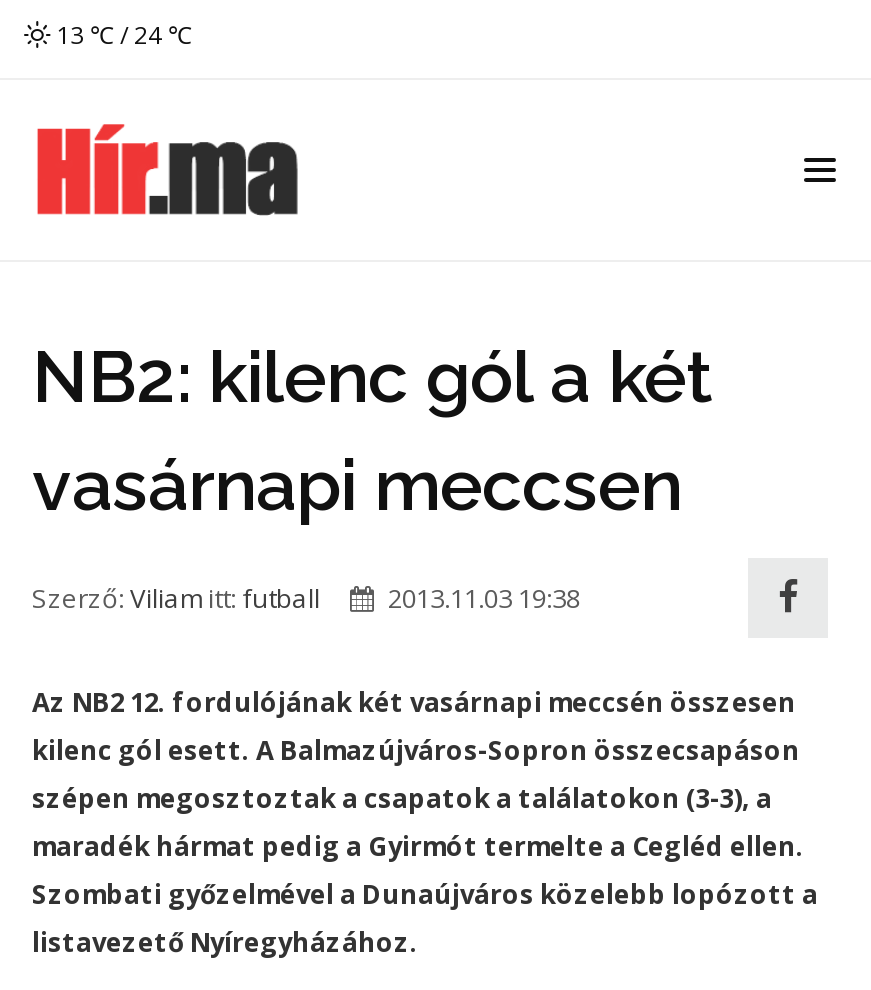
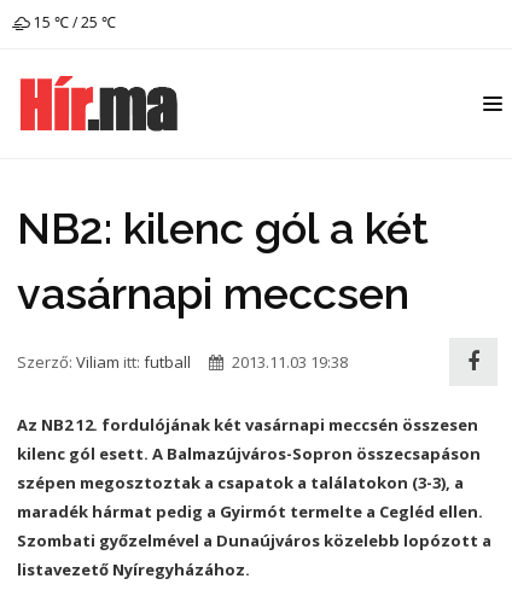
[50,18,192,52] 13 ℃ / 24 ℃ -> [30,12,116,33] 15 ℃ / 25 ℃

